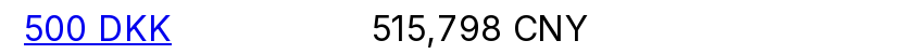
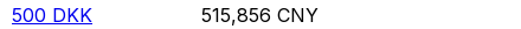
[372,6,589,49] 515,798 CNY -> [201,3,319,26] 515,856 CNY

